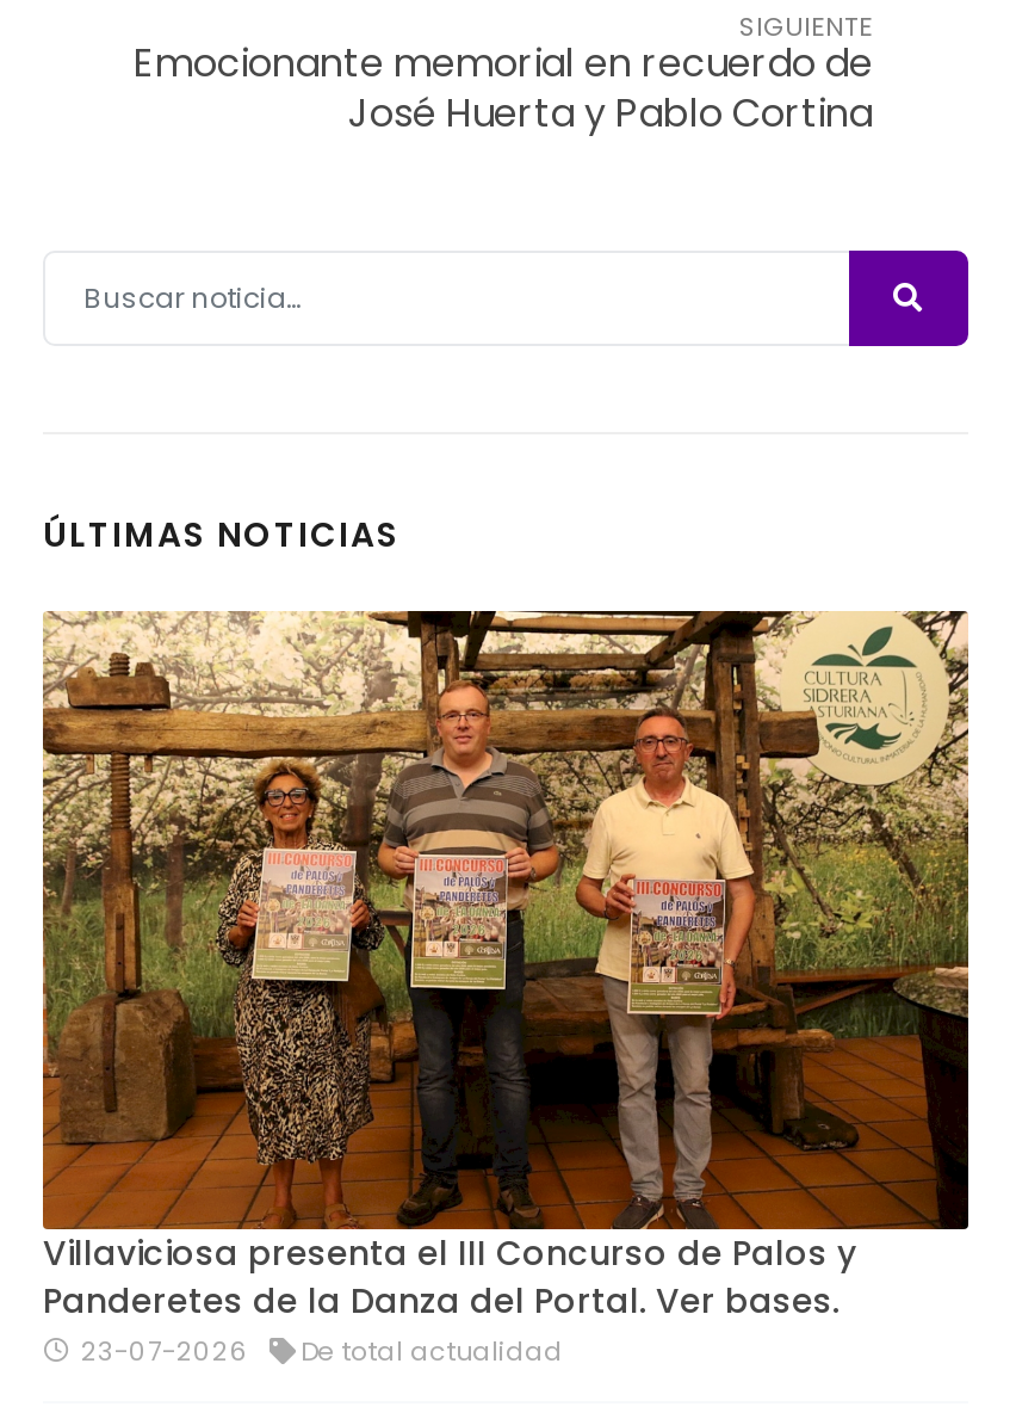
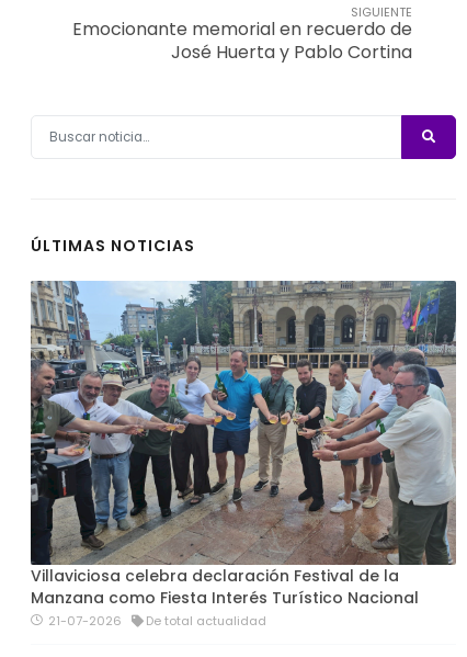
[41,609,971,1370] [image] | Villaviciosa presenta el III Concurso de Palos y | Panderetes de la Danza del Portal. Ver bases. | 23-07-2026 -> [30,280,457,629] [image] | Villaviciosa celebra declaración Festival de la | Manzana como Fiesta Interés Turístico Nacional | 21-07-2026

